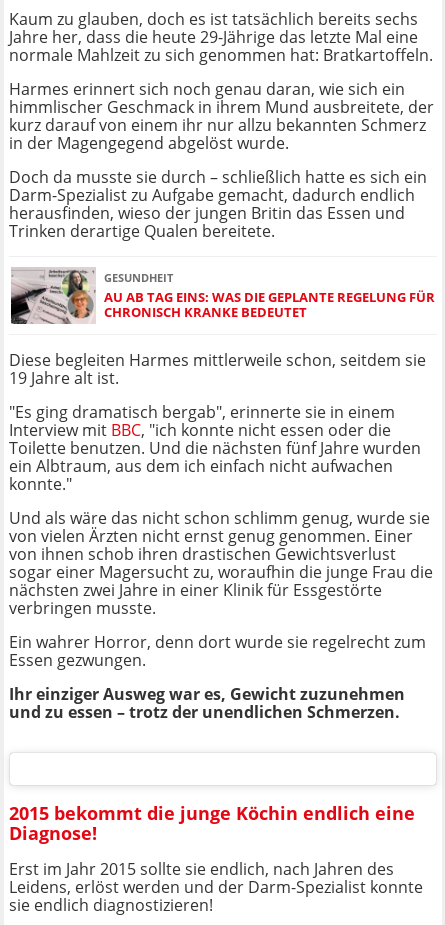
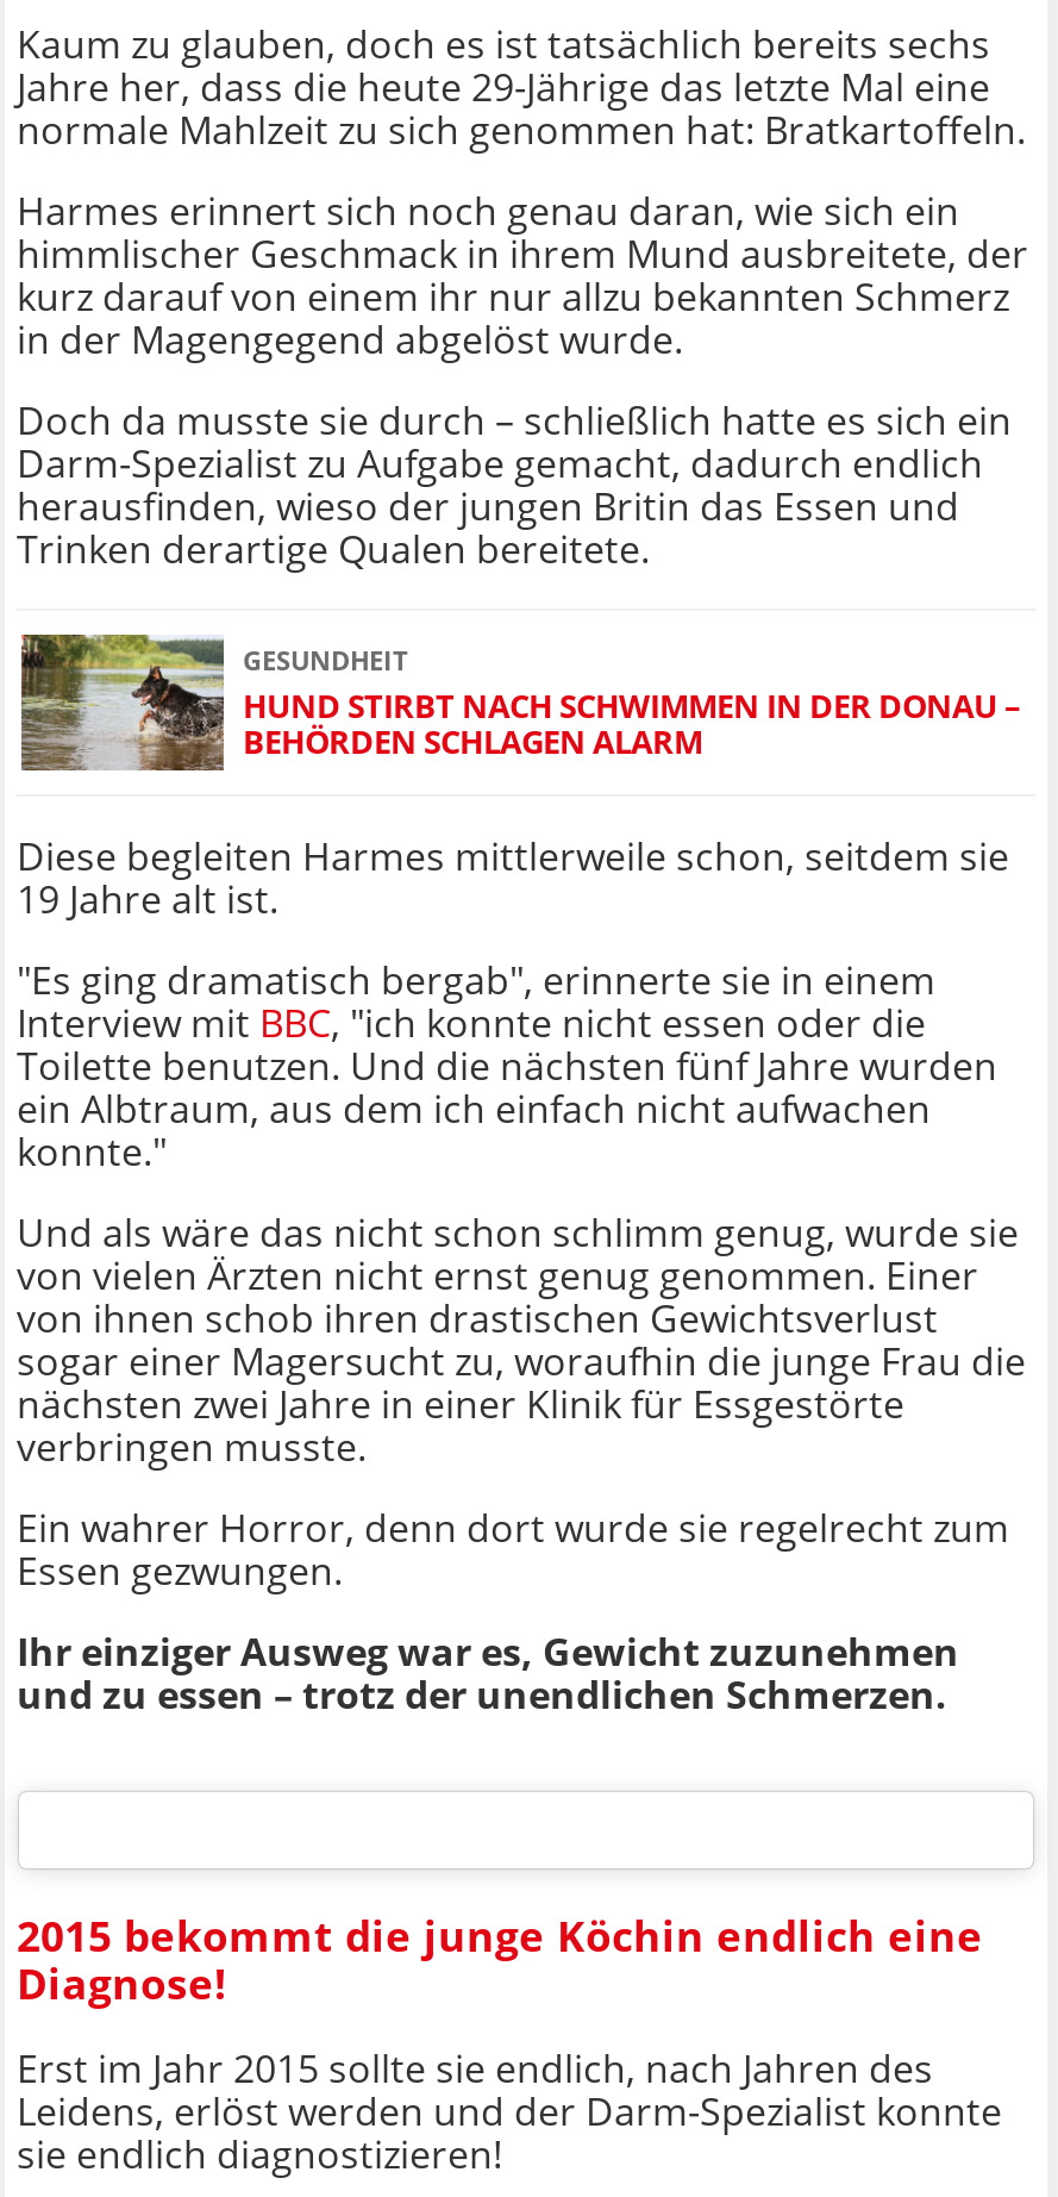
[10,267,435,325] [image] | AU AB TAG EINS: WAS DIE GEPLANTE REGELUNG FÜR | CHRONISCH KRANKE BEDEUTET -> [19,632,1021,773] [image] | HUND STIRBT NACH SCHWIMMEN IN DER DONAU – | BEHÖRDEN SCHLAGEN ALARM

